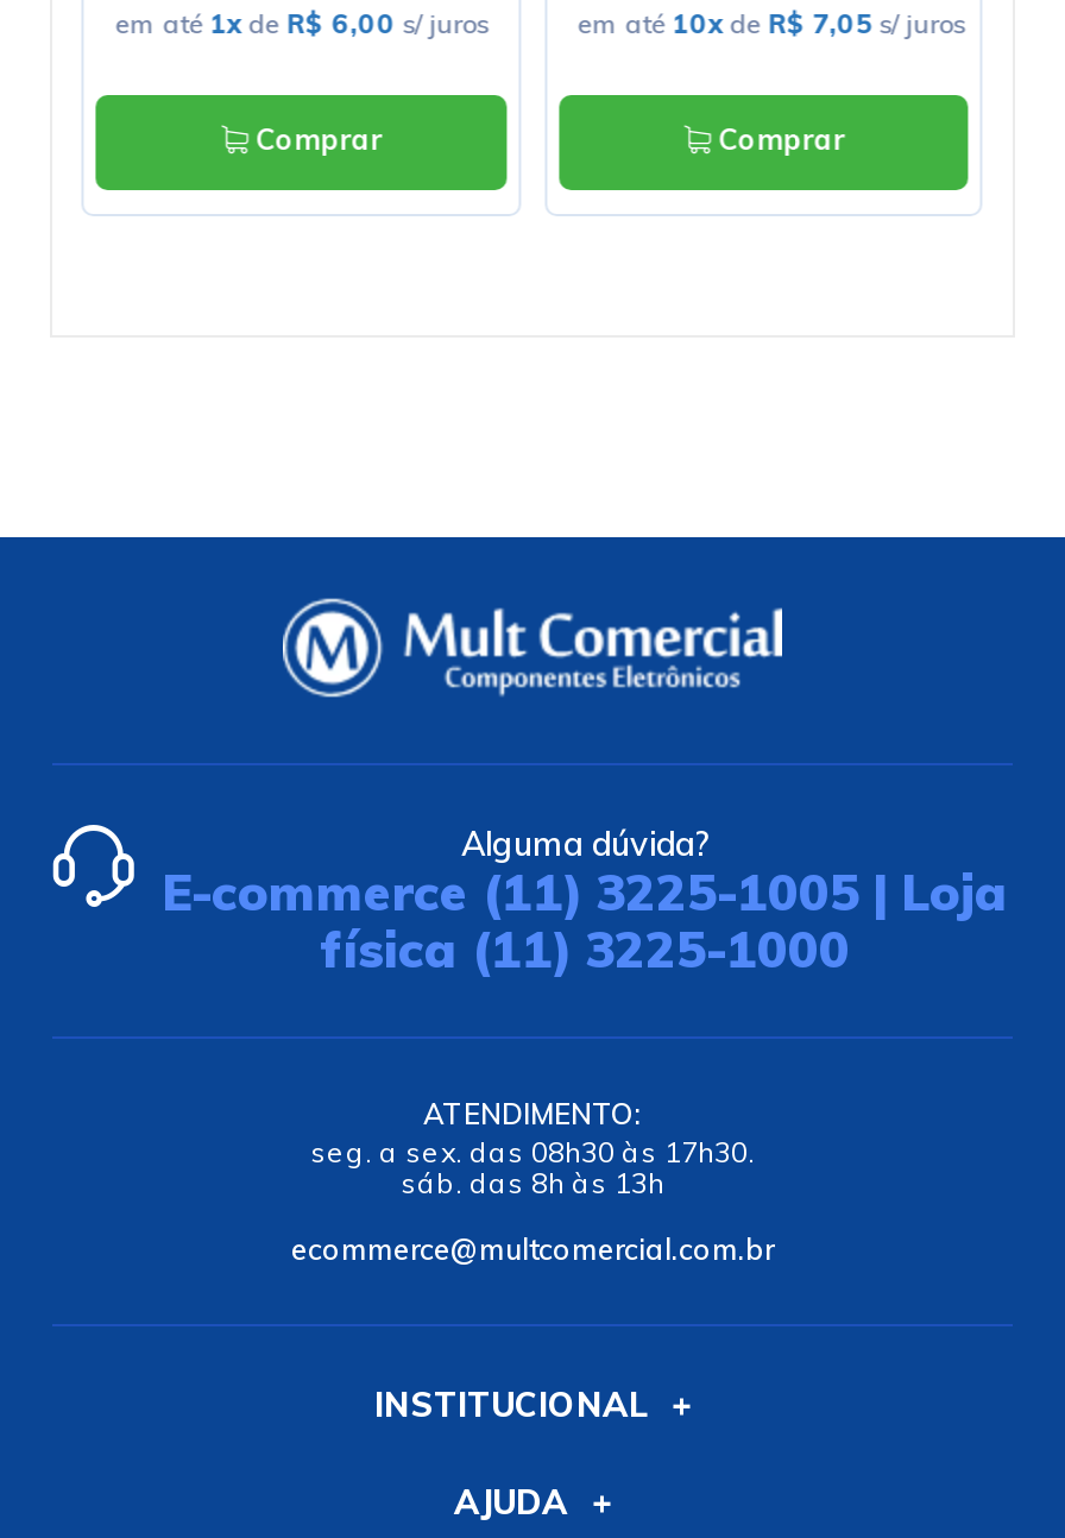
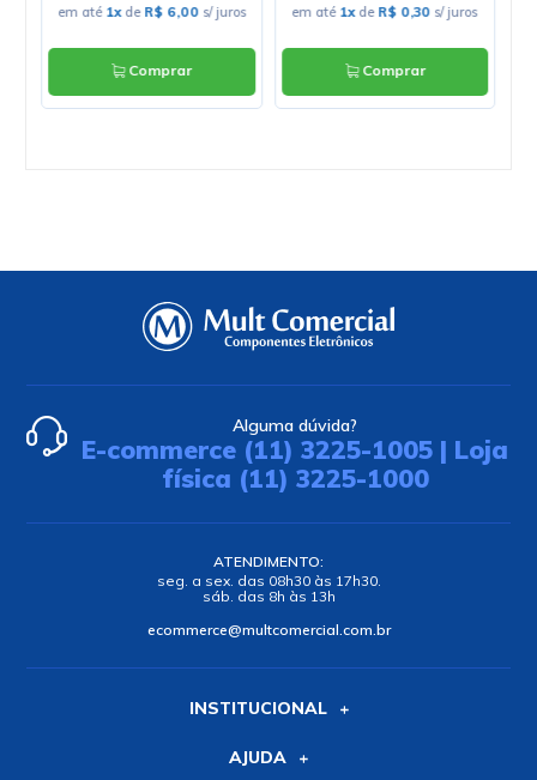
[578,6,965,39] em até 10x de R$ 7,05 s/ juros -> [291,3,477,20] em até 1x de R$ 0,30 s/ juros

